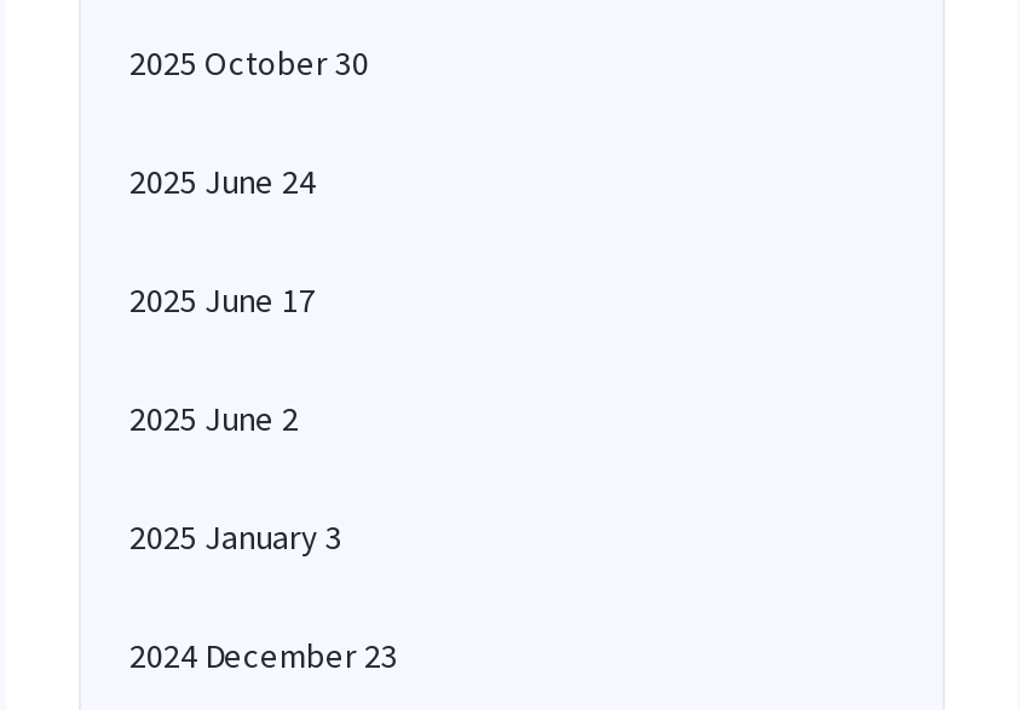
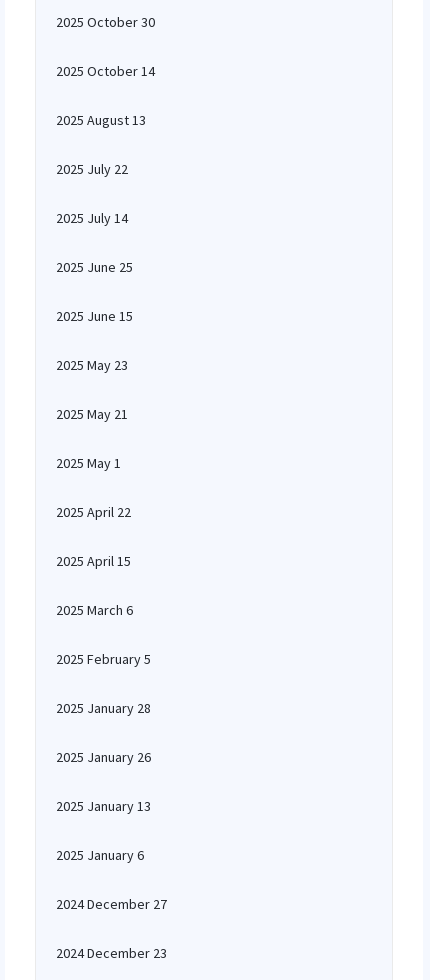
[129,160,342,559] 2025 June 24 | 2025 June 17 | 2025 June 2 | 2025 January 3 -> [56,62,167,913] 2025 October 14 | 2025 August 13 | 2025 July 22 | 2025 July 14 | 2025 June 25 | 2025 June 15 | 2025 May 23 | 2025 May 21 | 2025 May 1 | 2025 April 22 | 2025 April 15 | 2025 March 6 | 2025 February 5 | 2025 January 28 | 2025 January 26 | 2025 January 13 | 2025 January 6 | 2024 December 27

